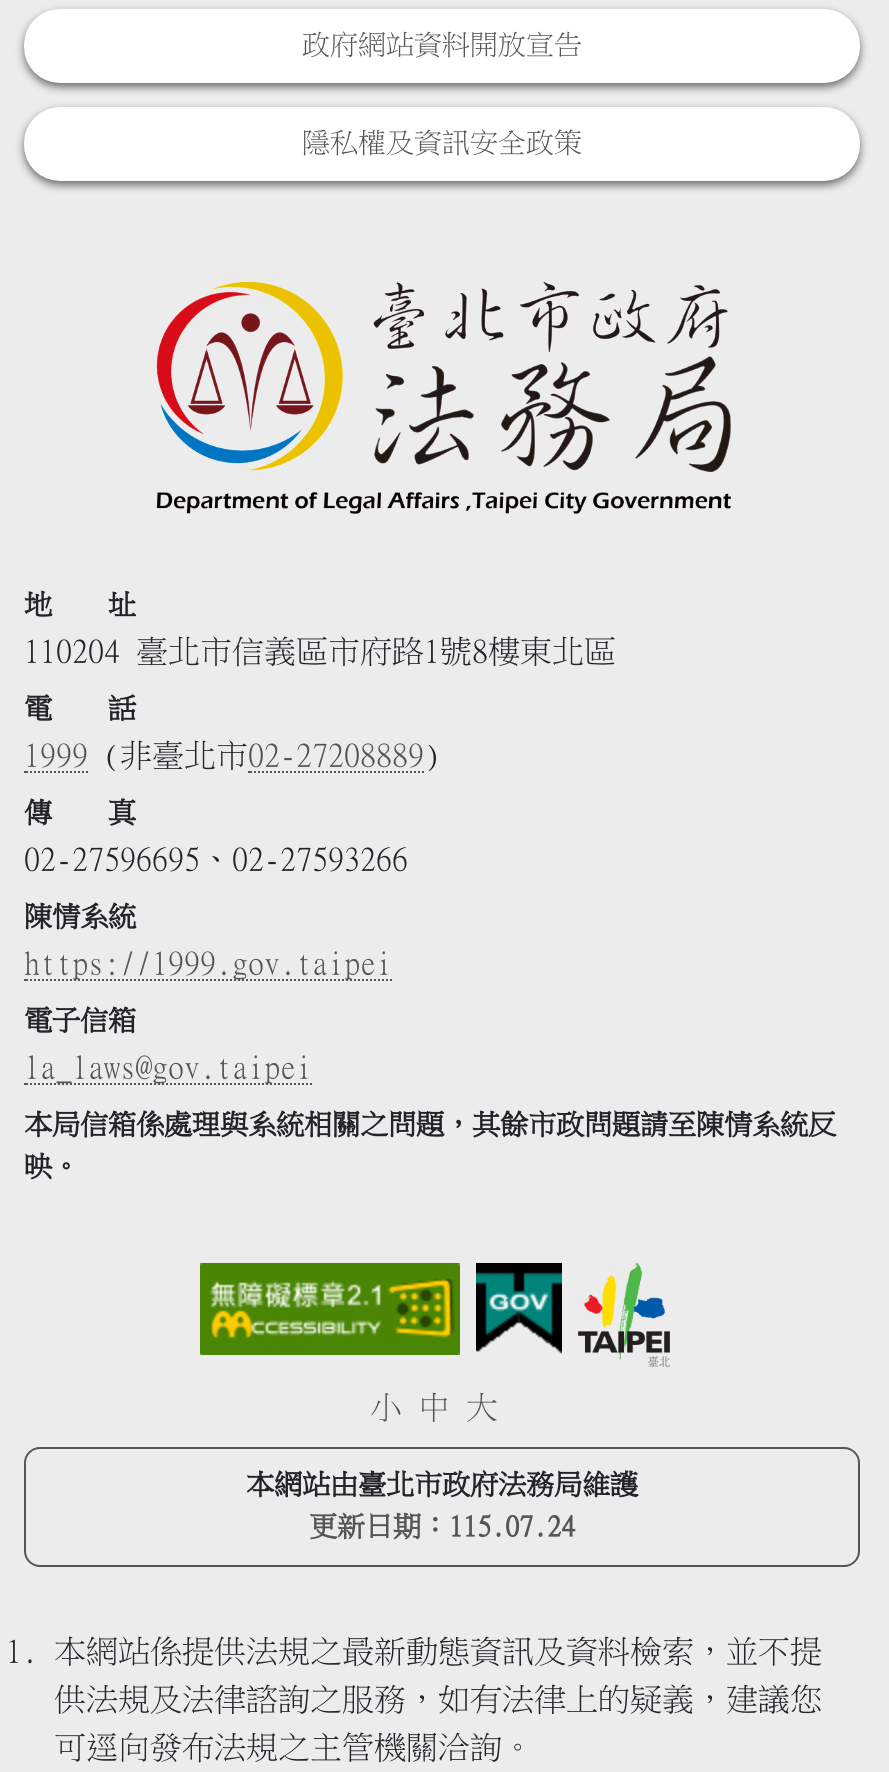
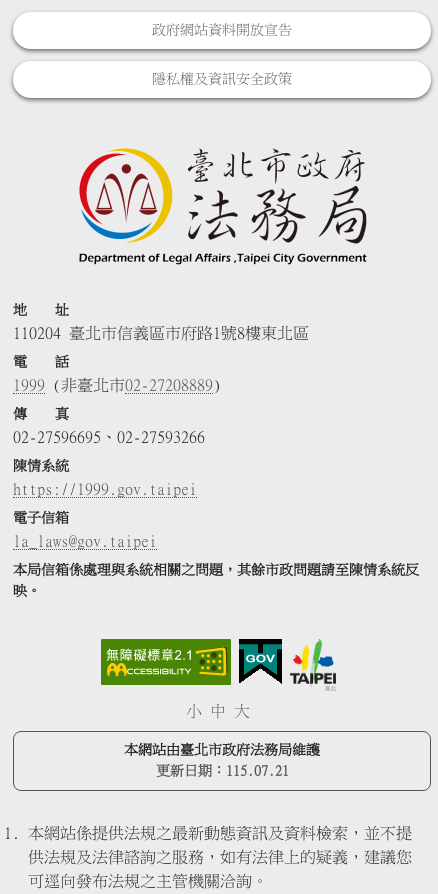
[309,1513,575,1541] 更新日期：115.07.24 -> [155,764,288,778] 更新日期：115.07.21

